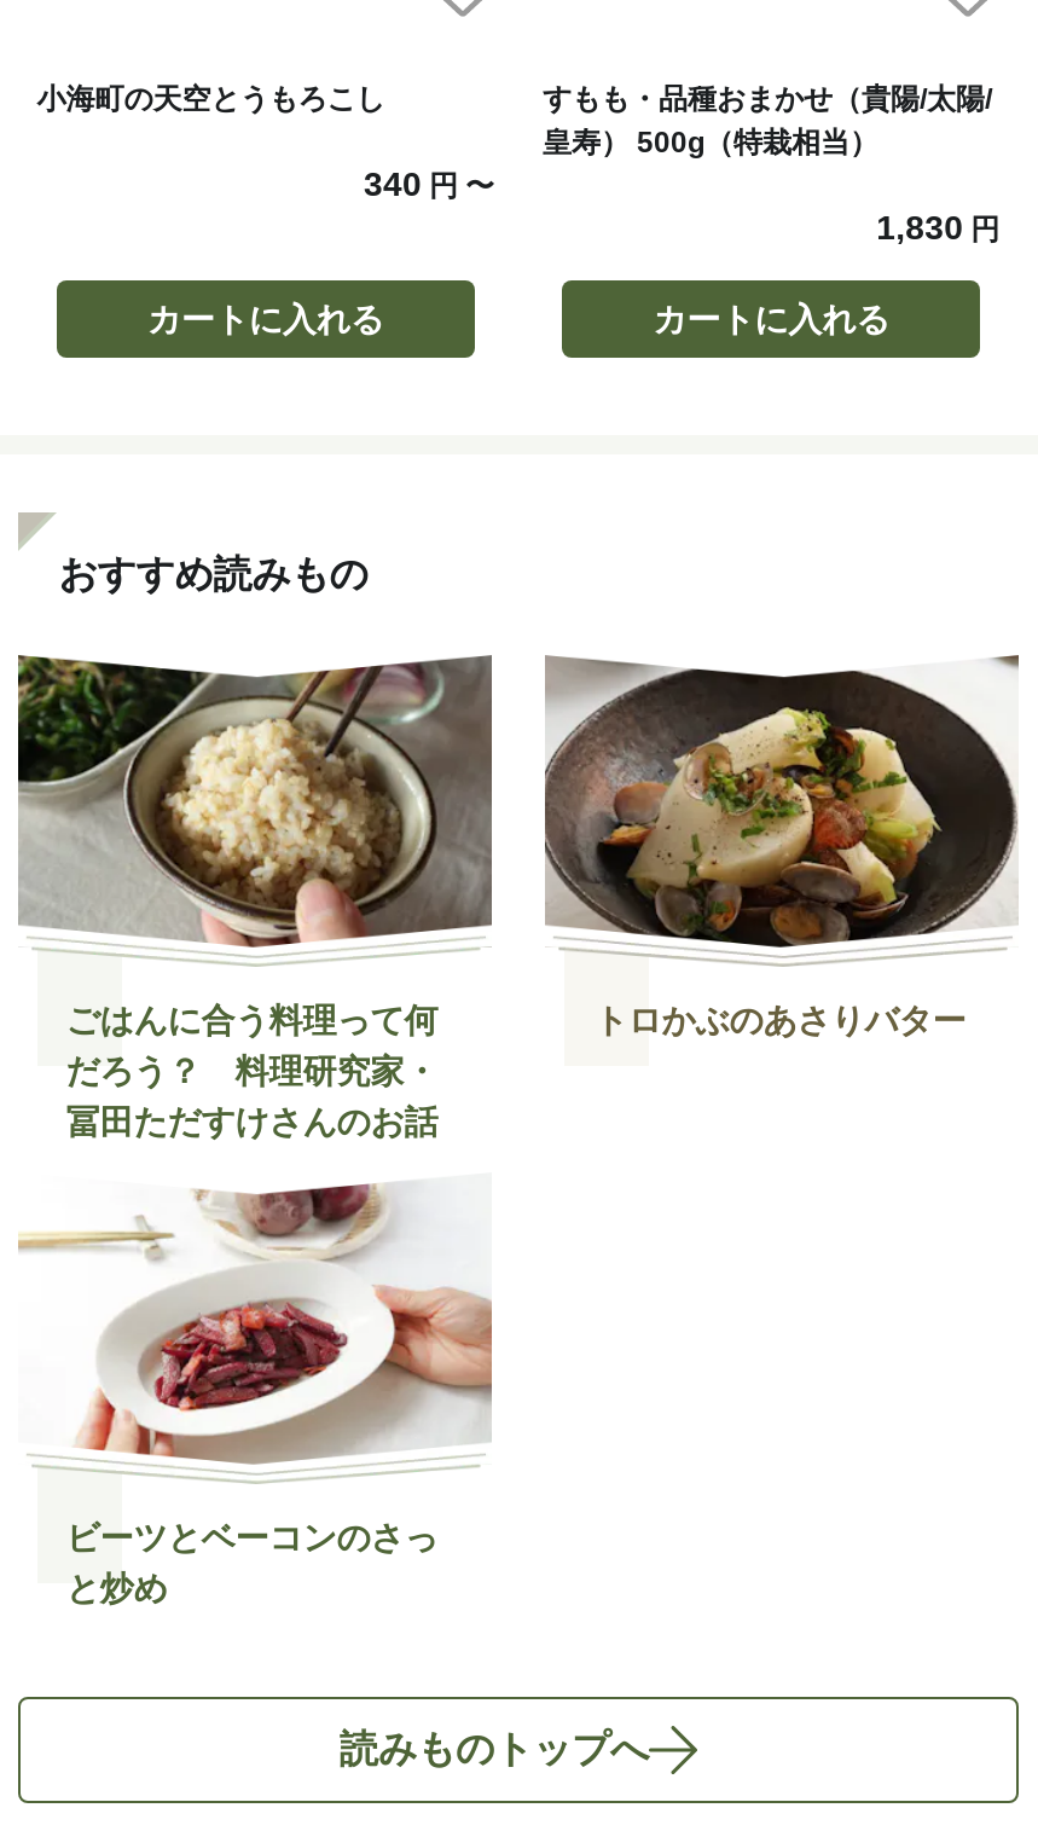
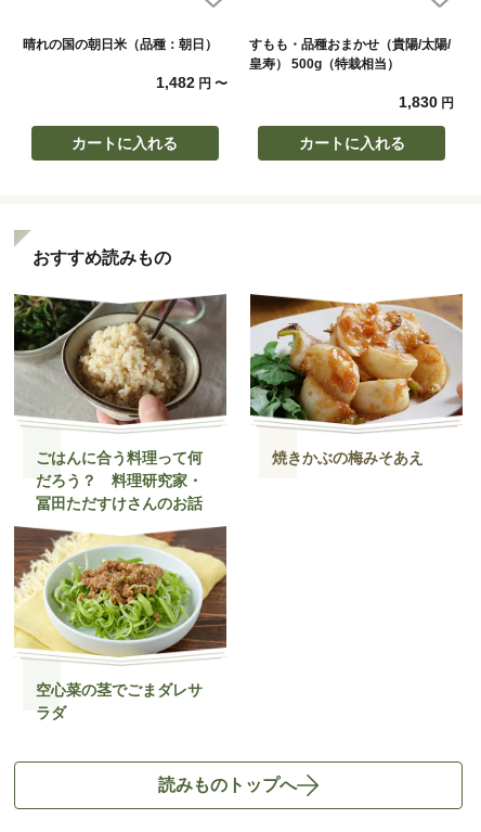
[37,81,385,115] 小海町の天空とうもろこし -> [23,36,218,52] 晴れの国の朝日米（品種：朝日）
[364,163,494,202] 340円〜 -> [156,73,227,91] 1,482円〜
[543,657,1019,1038] [image] | トロかぶのあさりバター -> [249,294,464,466] [image] | 焼きかぶの梅みそあえ
[18,1172,492,1606] [image] | ビーツとベーコンのさっ | と炒め -> [13,525,227,721] [image] | 空心菜の茎でごまダレサ | ラダ

